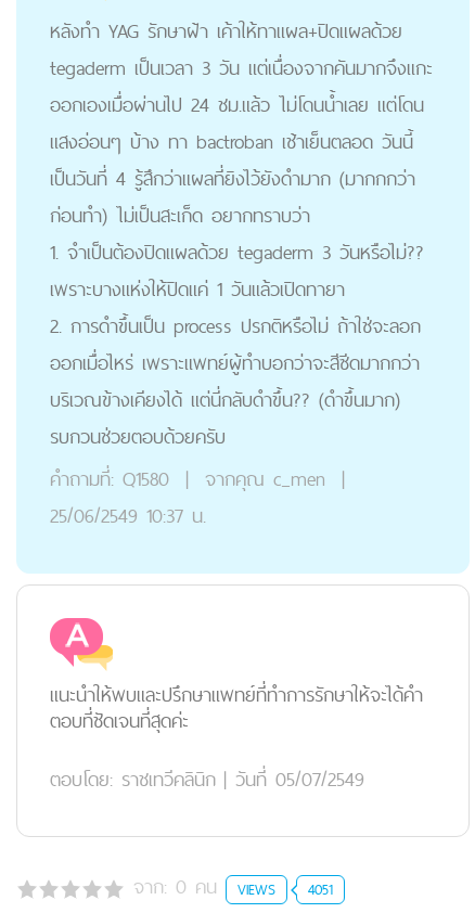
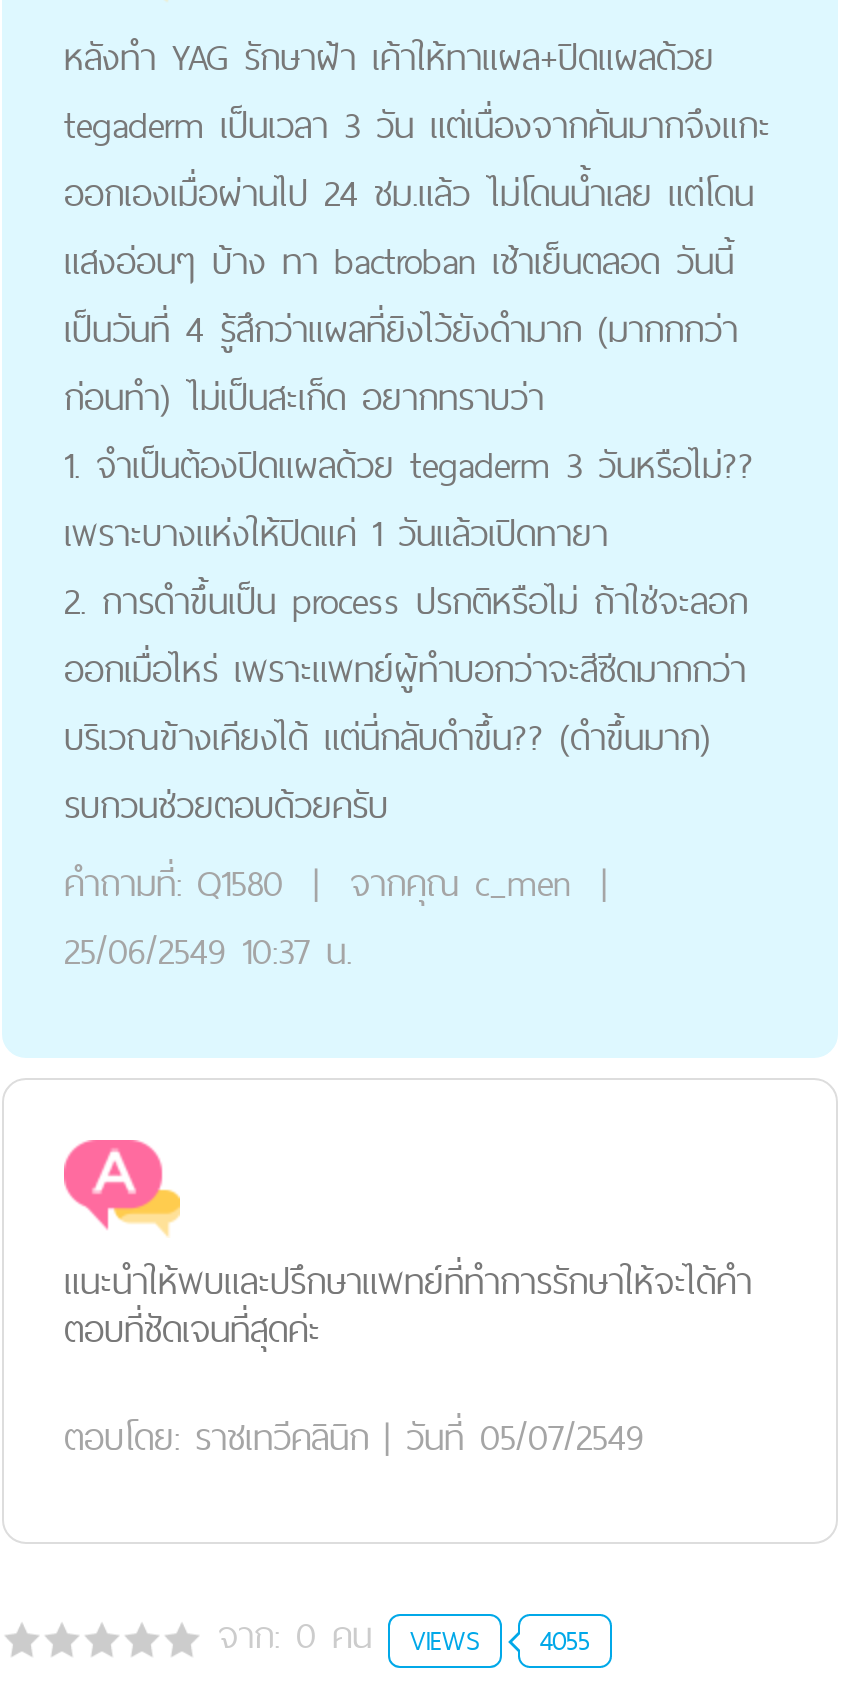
[133,870,333,903] จาก: 0คน VIEWS 4051 -> [218,1604,590,1666] จาก: 0คน VIEWS 4055

